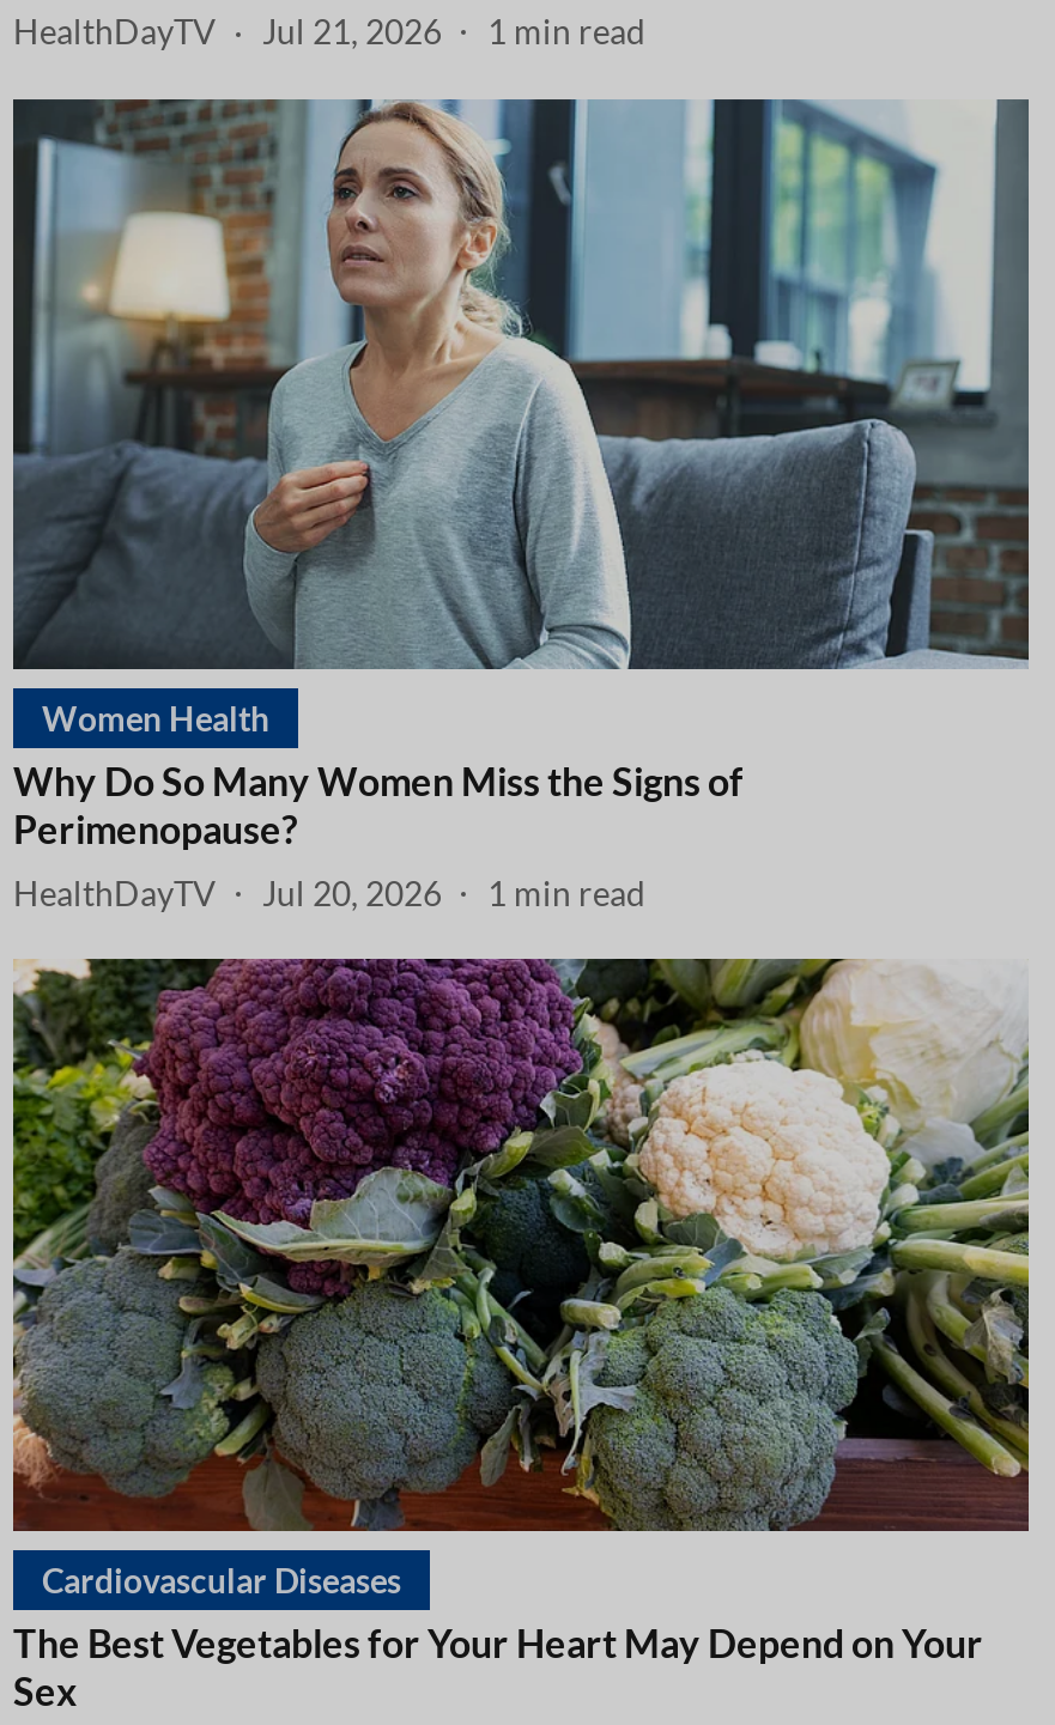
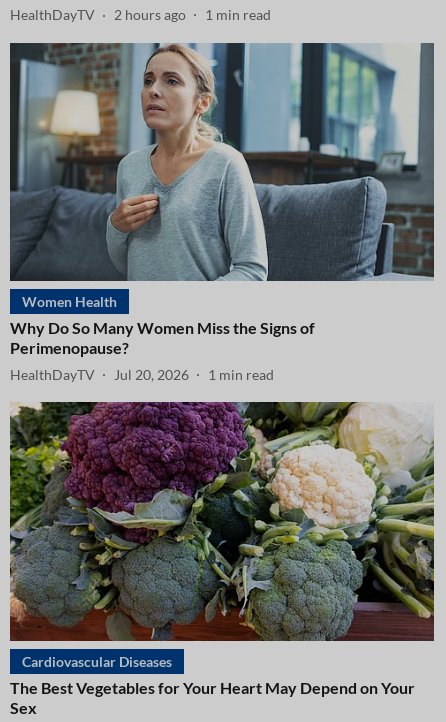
[13,11,645,51] HealthDayTV Jul 21, 2026 1 min read -> [10,6,271,23] HealthDayTV 2 hours ago 1 min read

